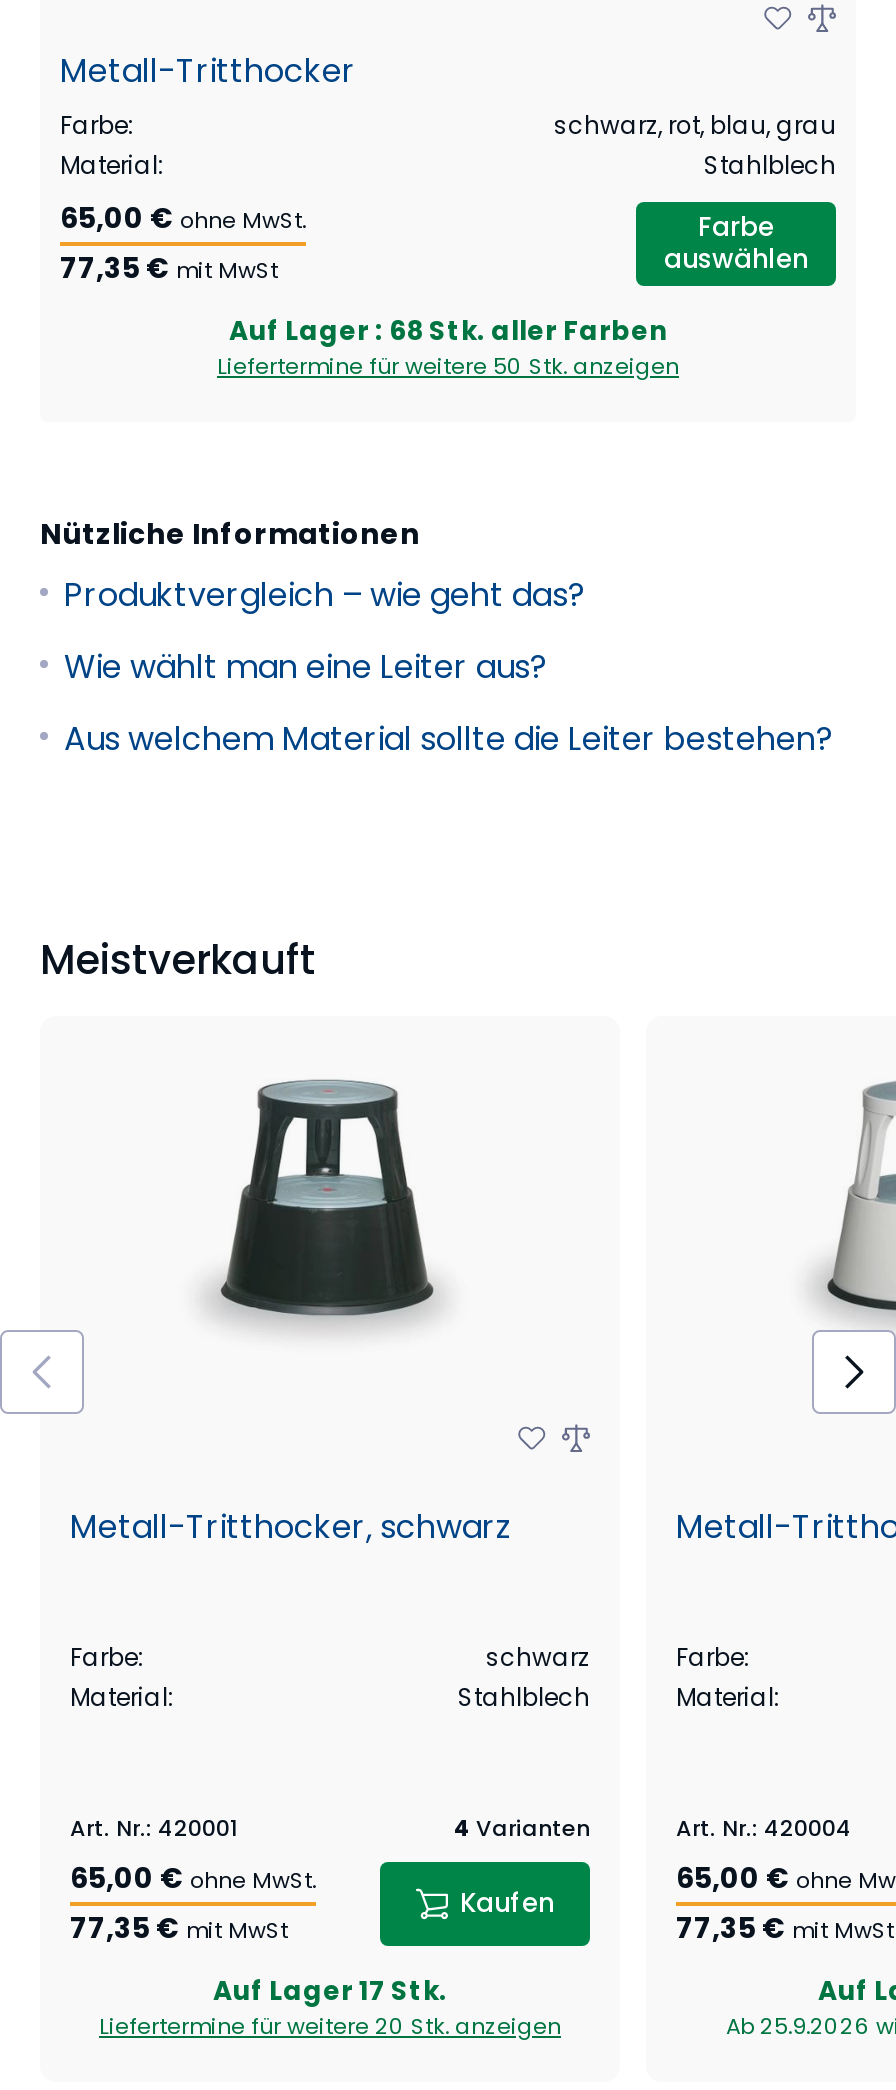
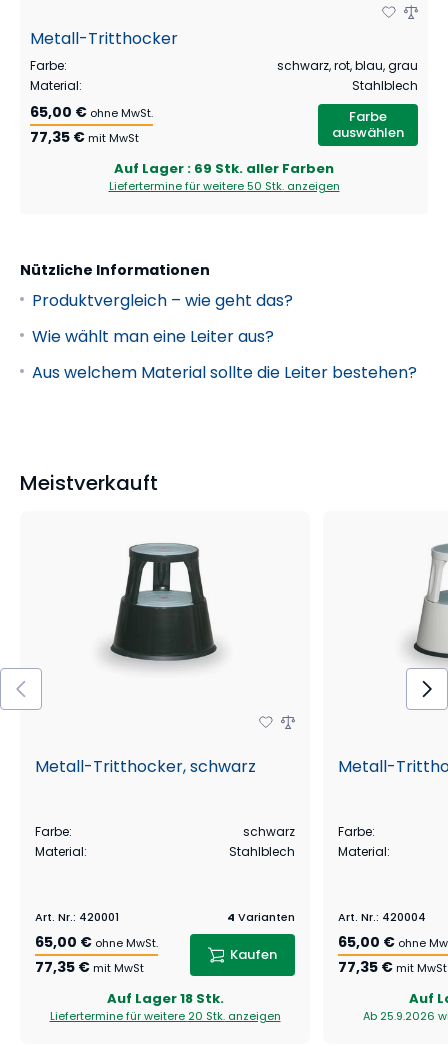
[229,313,667,351] Auf Lager : 68 Stk. aller Farben -> [114,159,334,178] Auf Lager : 69 Stk. aller Farben
[213,1973,447,2011] Auf Lager 17 Stk. -> [106,989,223,1008] Auf Lager 18 Stk.

